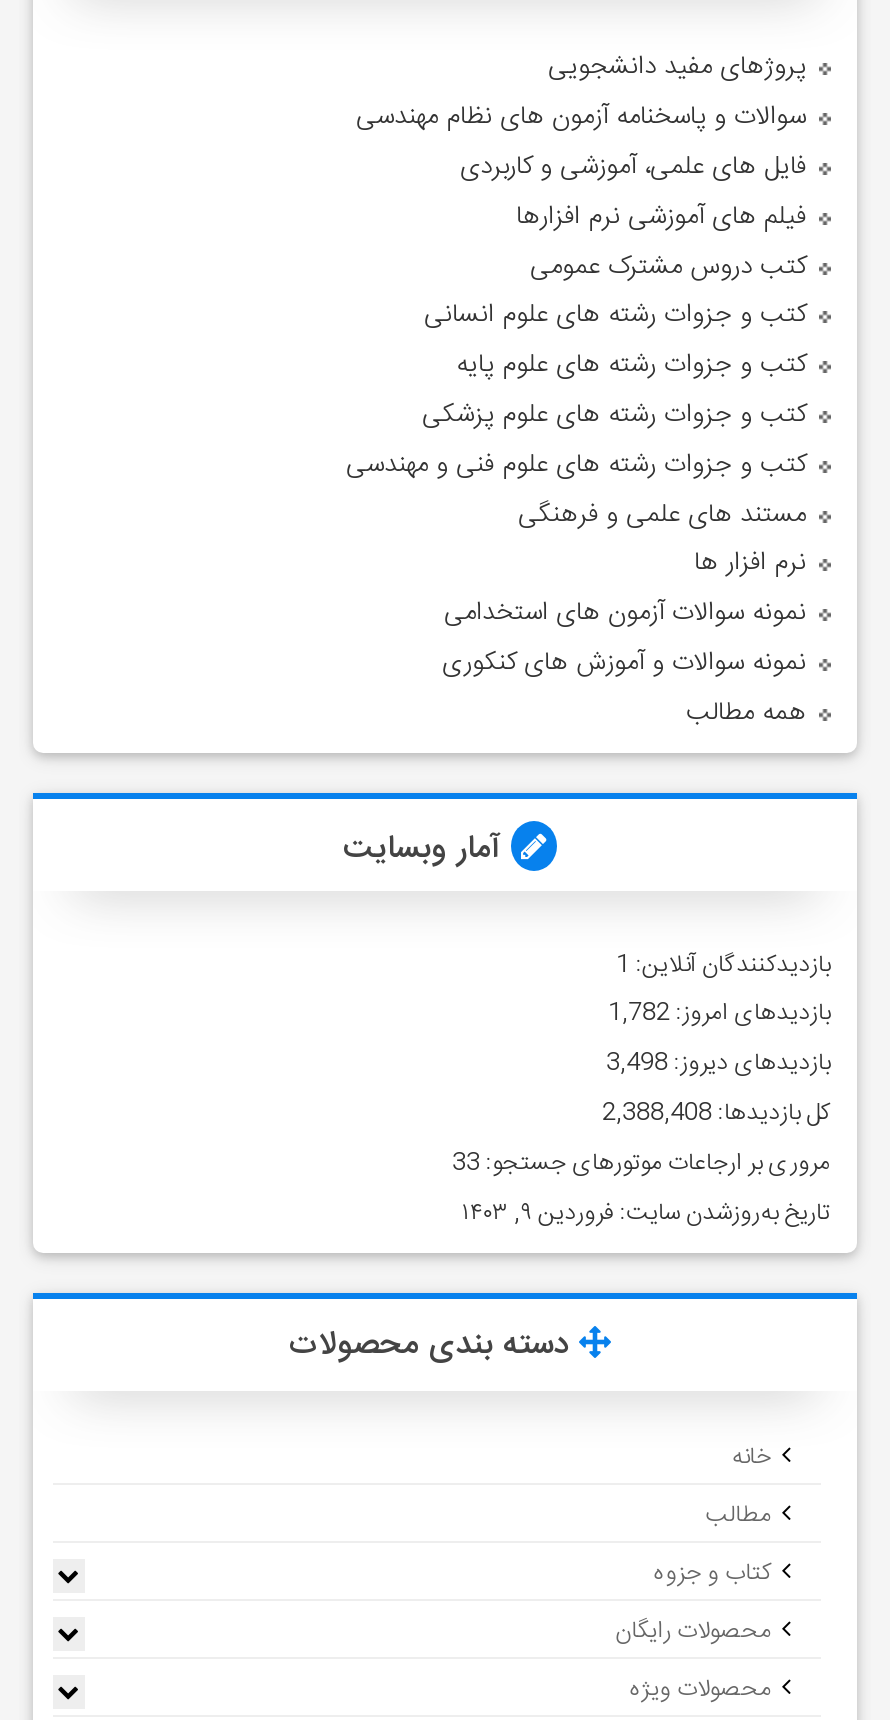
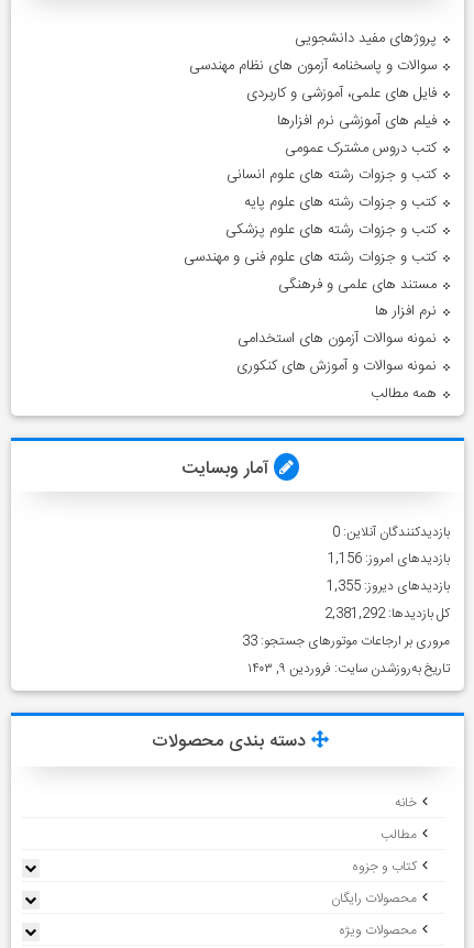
[616,944,830,984] بازدیدکنندگان آنلاین: 1 -> [332,521,449,543] بازدیدکنندگان آنلاین: 0
[608,994,830,1034] بازدیدهای امروز: 1,782 -> [327,548,449,570] بازدیدهای امروز: 1,156
[606,1044,830,1084] بازدیدهای دیروز: 3,498 -> [326,576,449,598] بازدیدهای دیروز: 1,355
[602,1093,830,1133] کل بازدیدها: 2,388,408 -> [324,603,449,625] کل بازدیدها: 2,381,292

